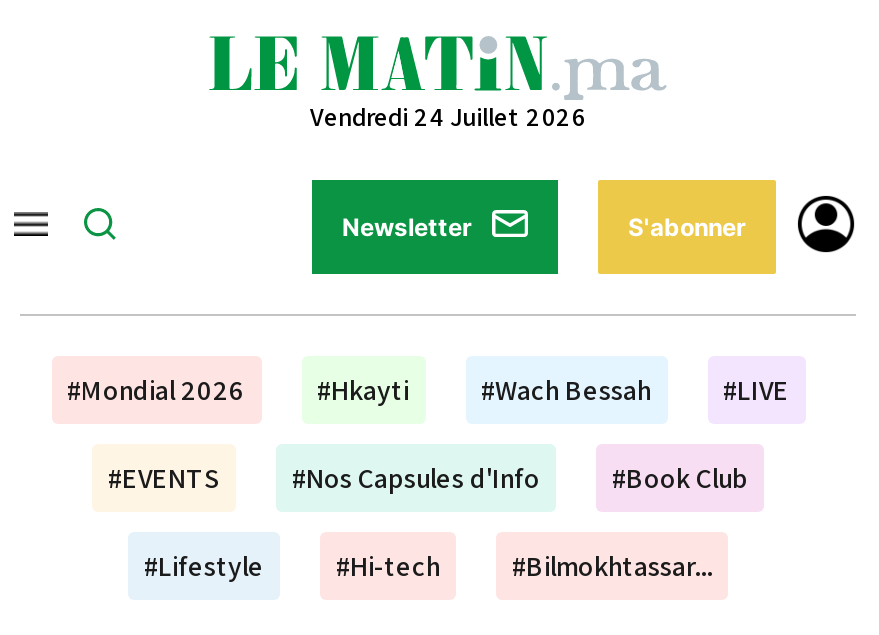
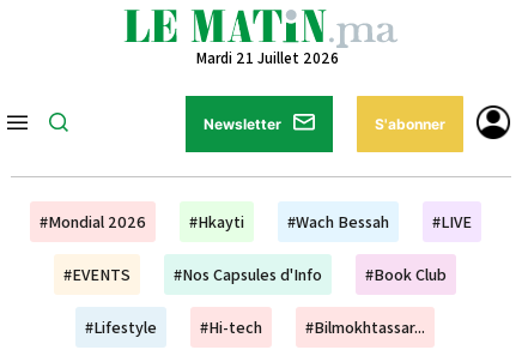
[310,100,586,134] Vendredi 24 Juillet 2026 -> [196,48,338,68] Mardi 21 Juillet 2026

